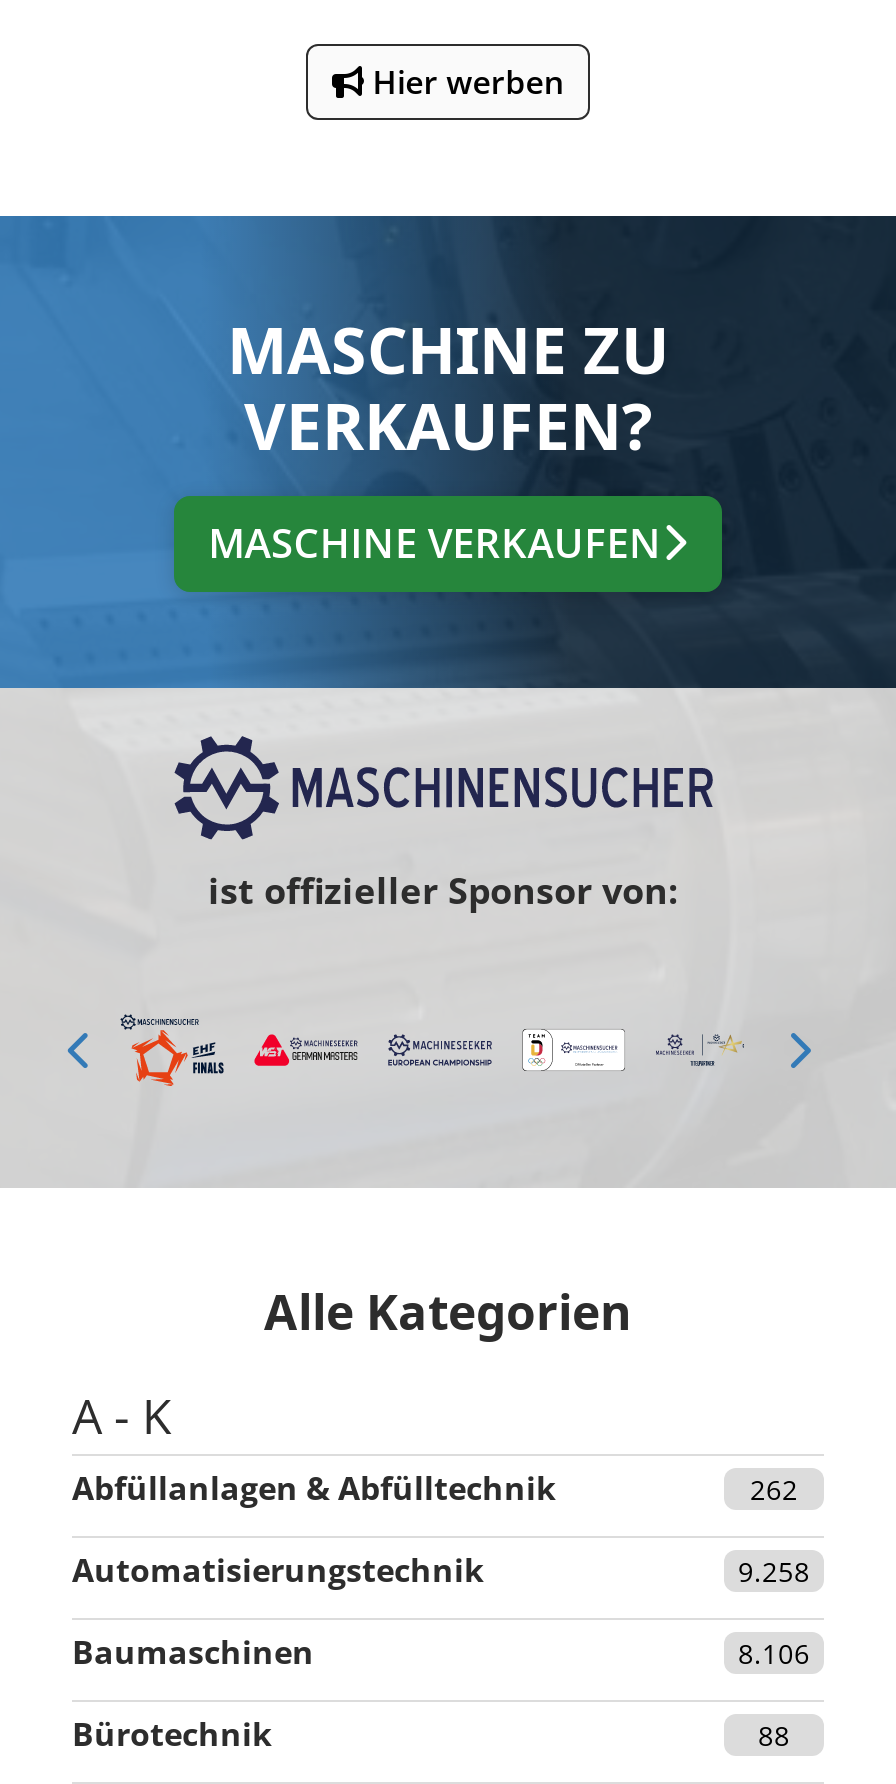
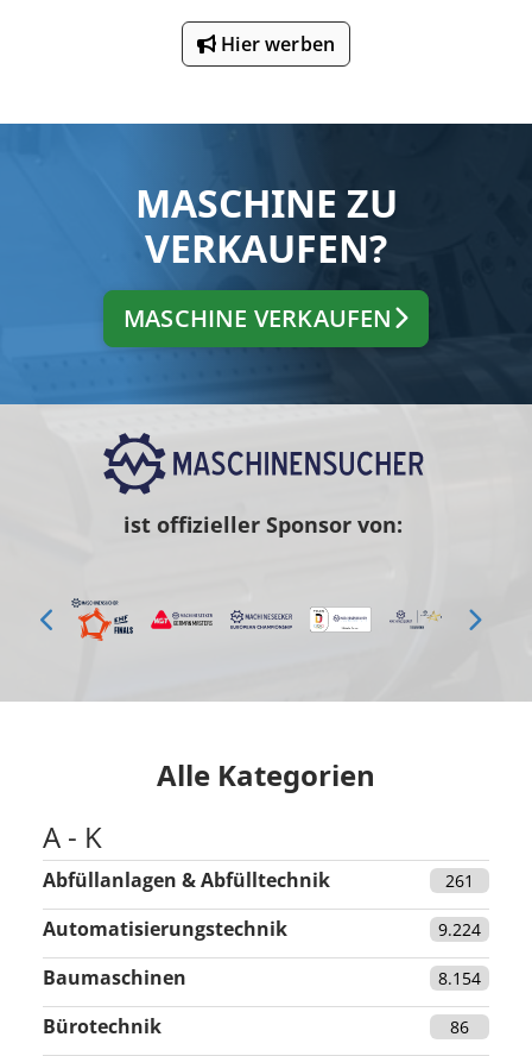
[750,1471,798,1509] 262 -> [445,870,474,892] 261
[738,1553,810,1591] 9.258 -> [438,918,481,941] 9.224
[738,1635,810,1673] 8.106 -> [438,967,481,990] 8.154
[758,1717,790,1755] 88 -> [450,1016,469,1039] 86

